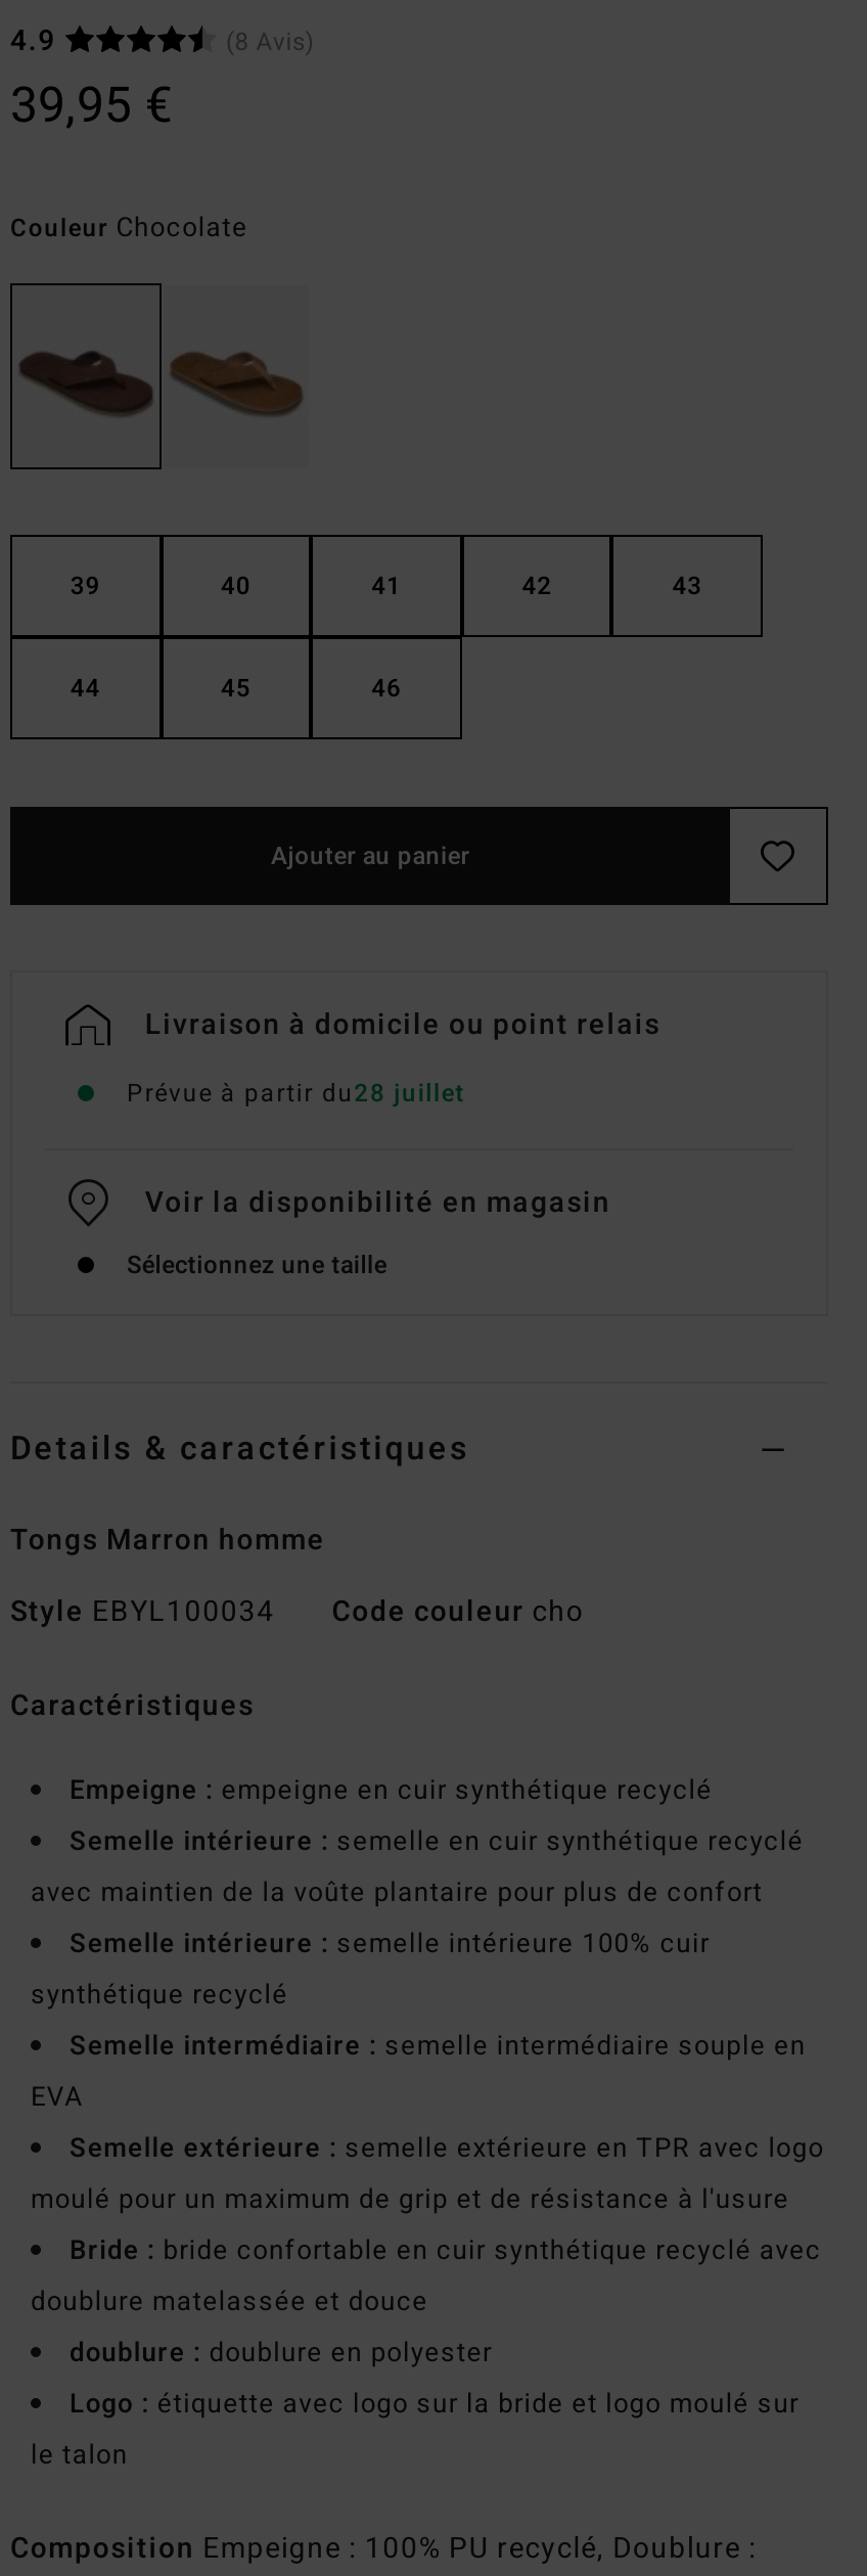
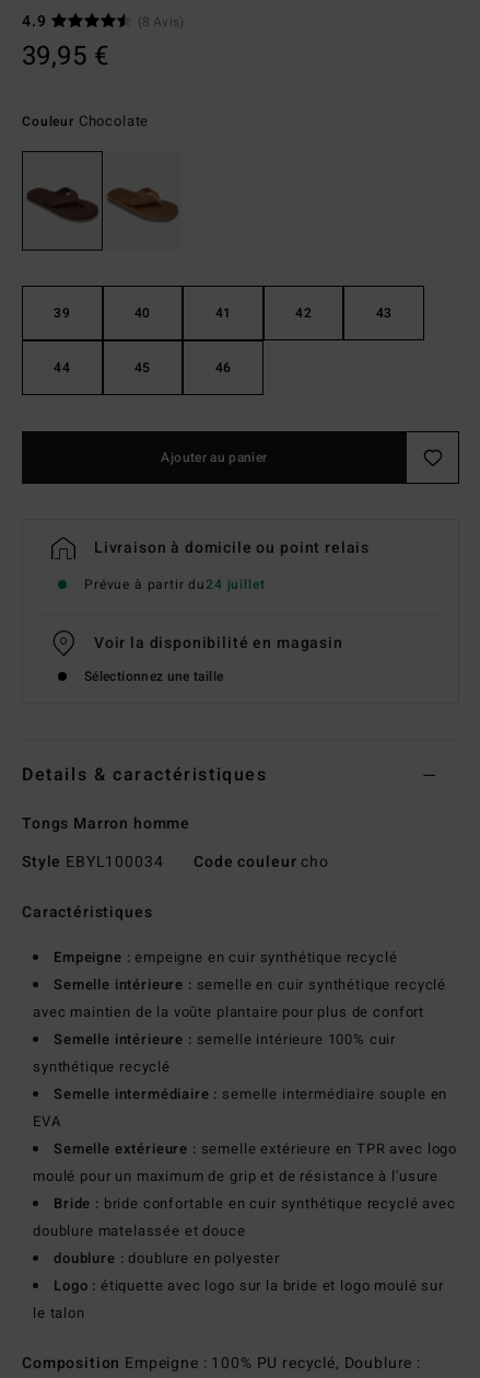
[127,1076,465,1113] Prévue à partir du28 juillet -> [84,575,265,595] Prévue à partir du24 juillet

